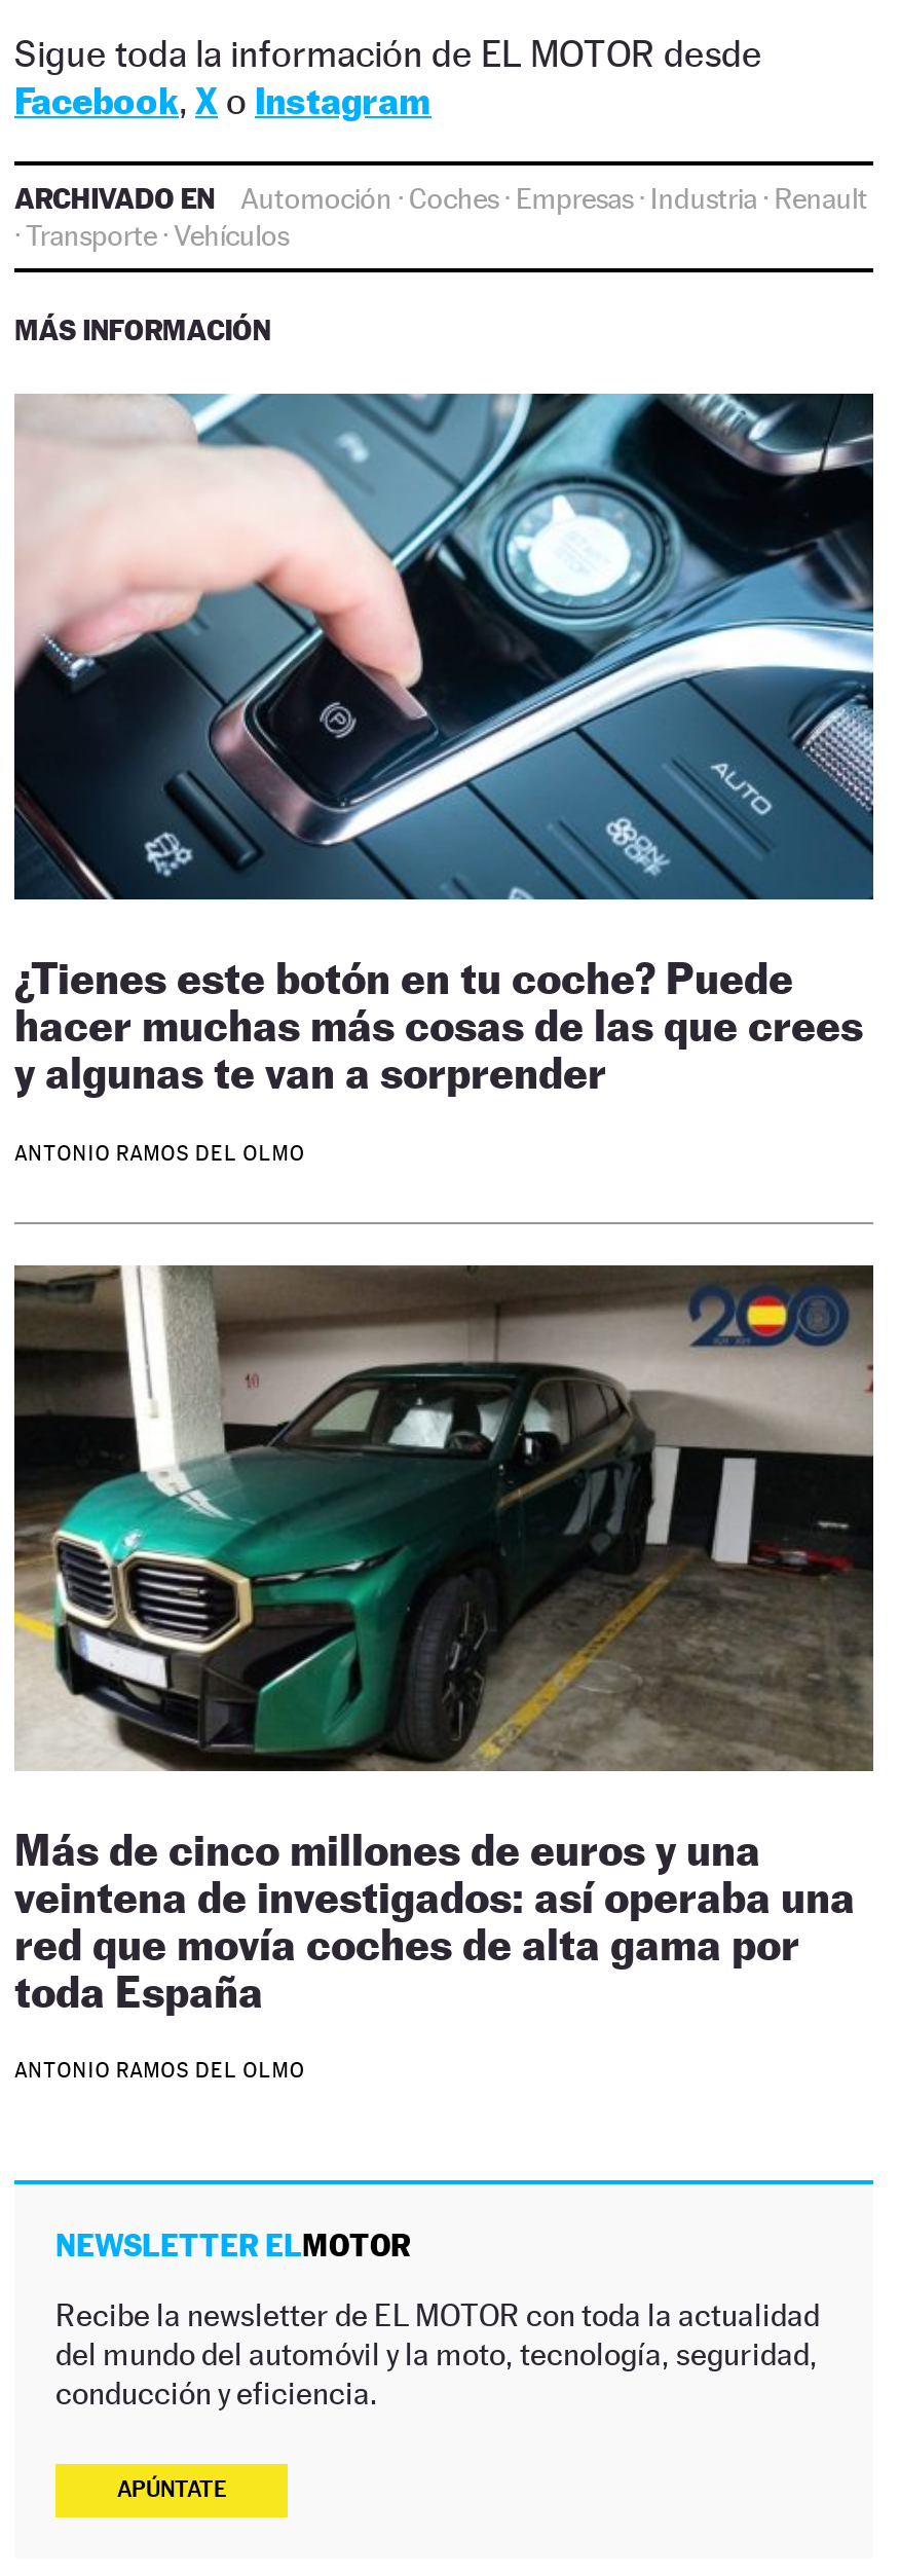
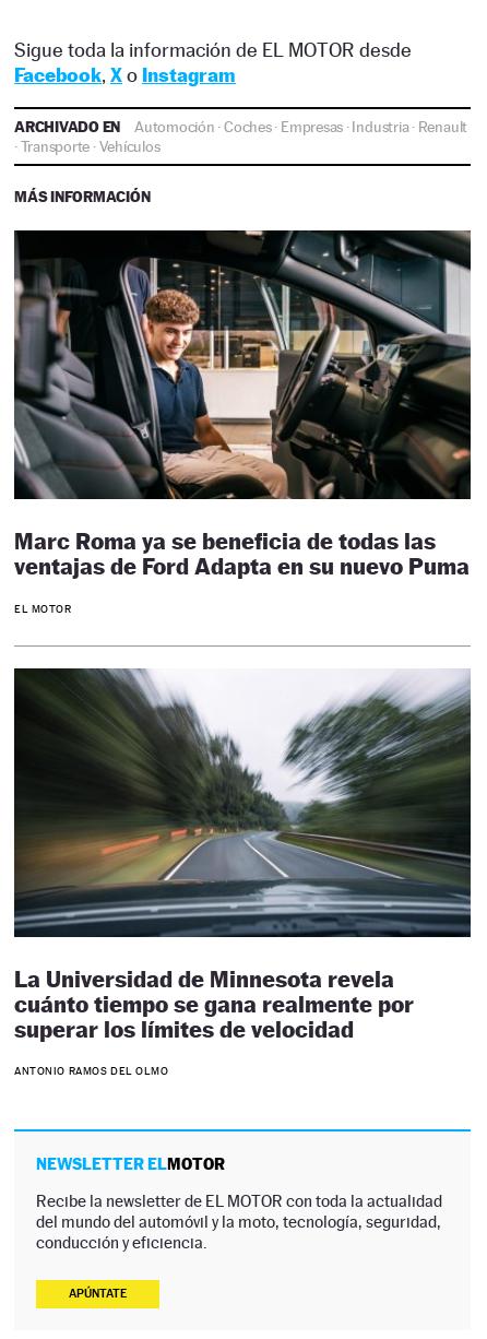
[14,392,875,1099] [image] | ¿Tienes este botón en tu coche? Puede | hacer muchas más cosas de las que crees | y algunas te van a sorprender -> [14,229,472,580] [image] | Marc Roma ya se beneficia de todas las | ventajas de Ford Adapta en su nuevo Puma
[14,1141,305,1164] ANTONIO RAMOS DEL OLMO -> [14,602,72,614] EL MOTOR
[12,1263,873,2017] [image] | Más de cinco millones de euros y una | veintena de investigados: así operaba una | red que movía coches de alta gama por | toda España -> [13,667,471,1043] [image] | La Universidad de Minnesota revela | cuánto tiempo se gana realmente por | superar los límites de velocidad

